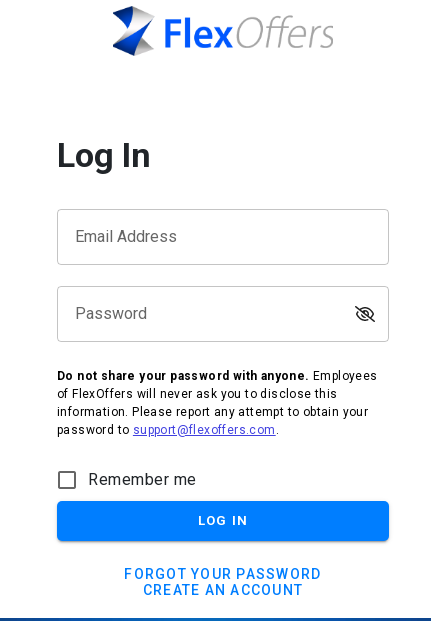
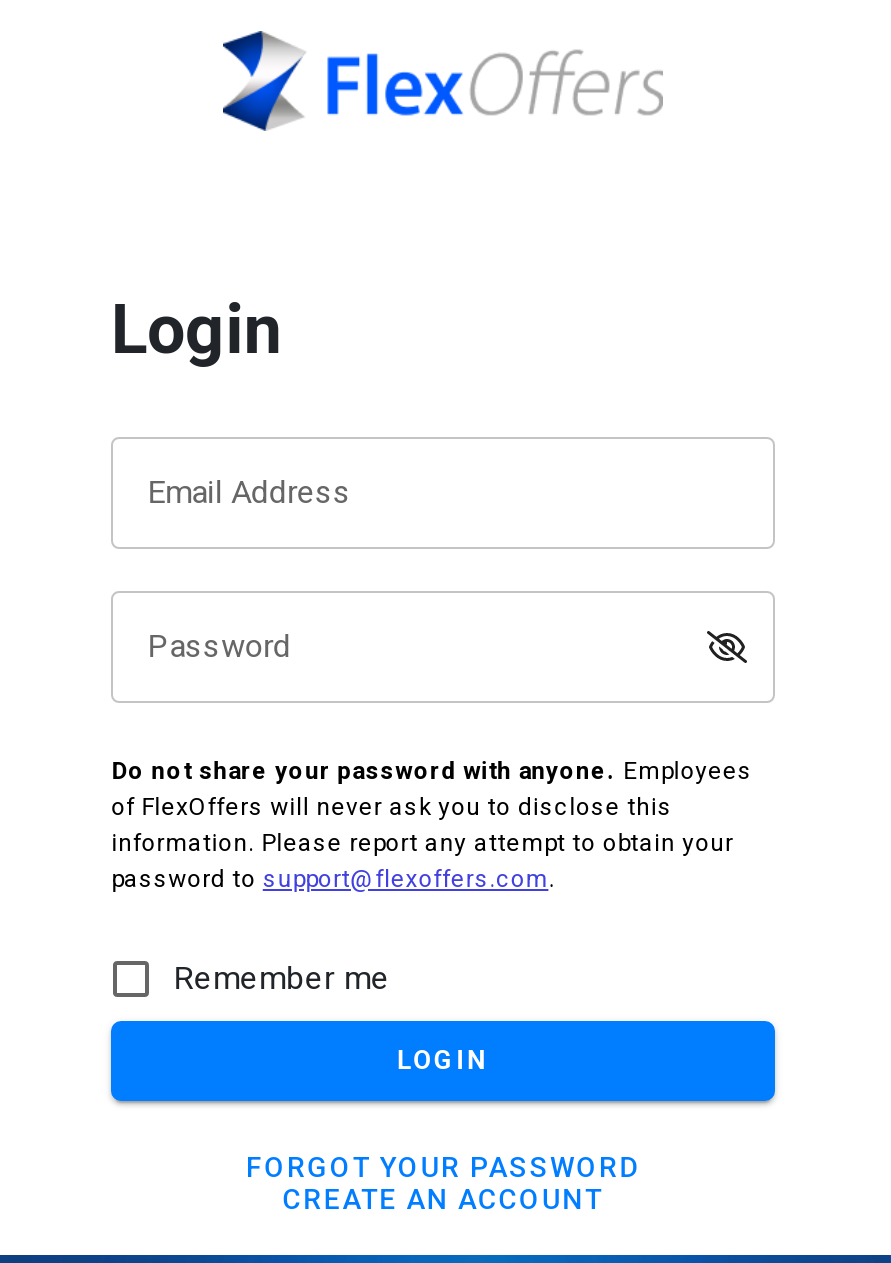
[57,135,151,175] Log In -> [111,289,283,369] Login
[198,513,248,528] LOG IN -> [397,1045,489,1075] LOGIN

